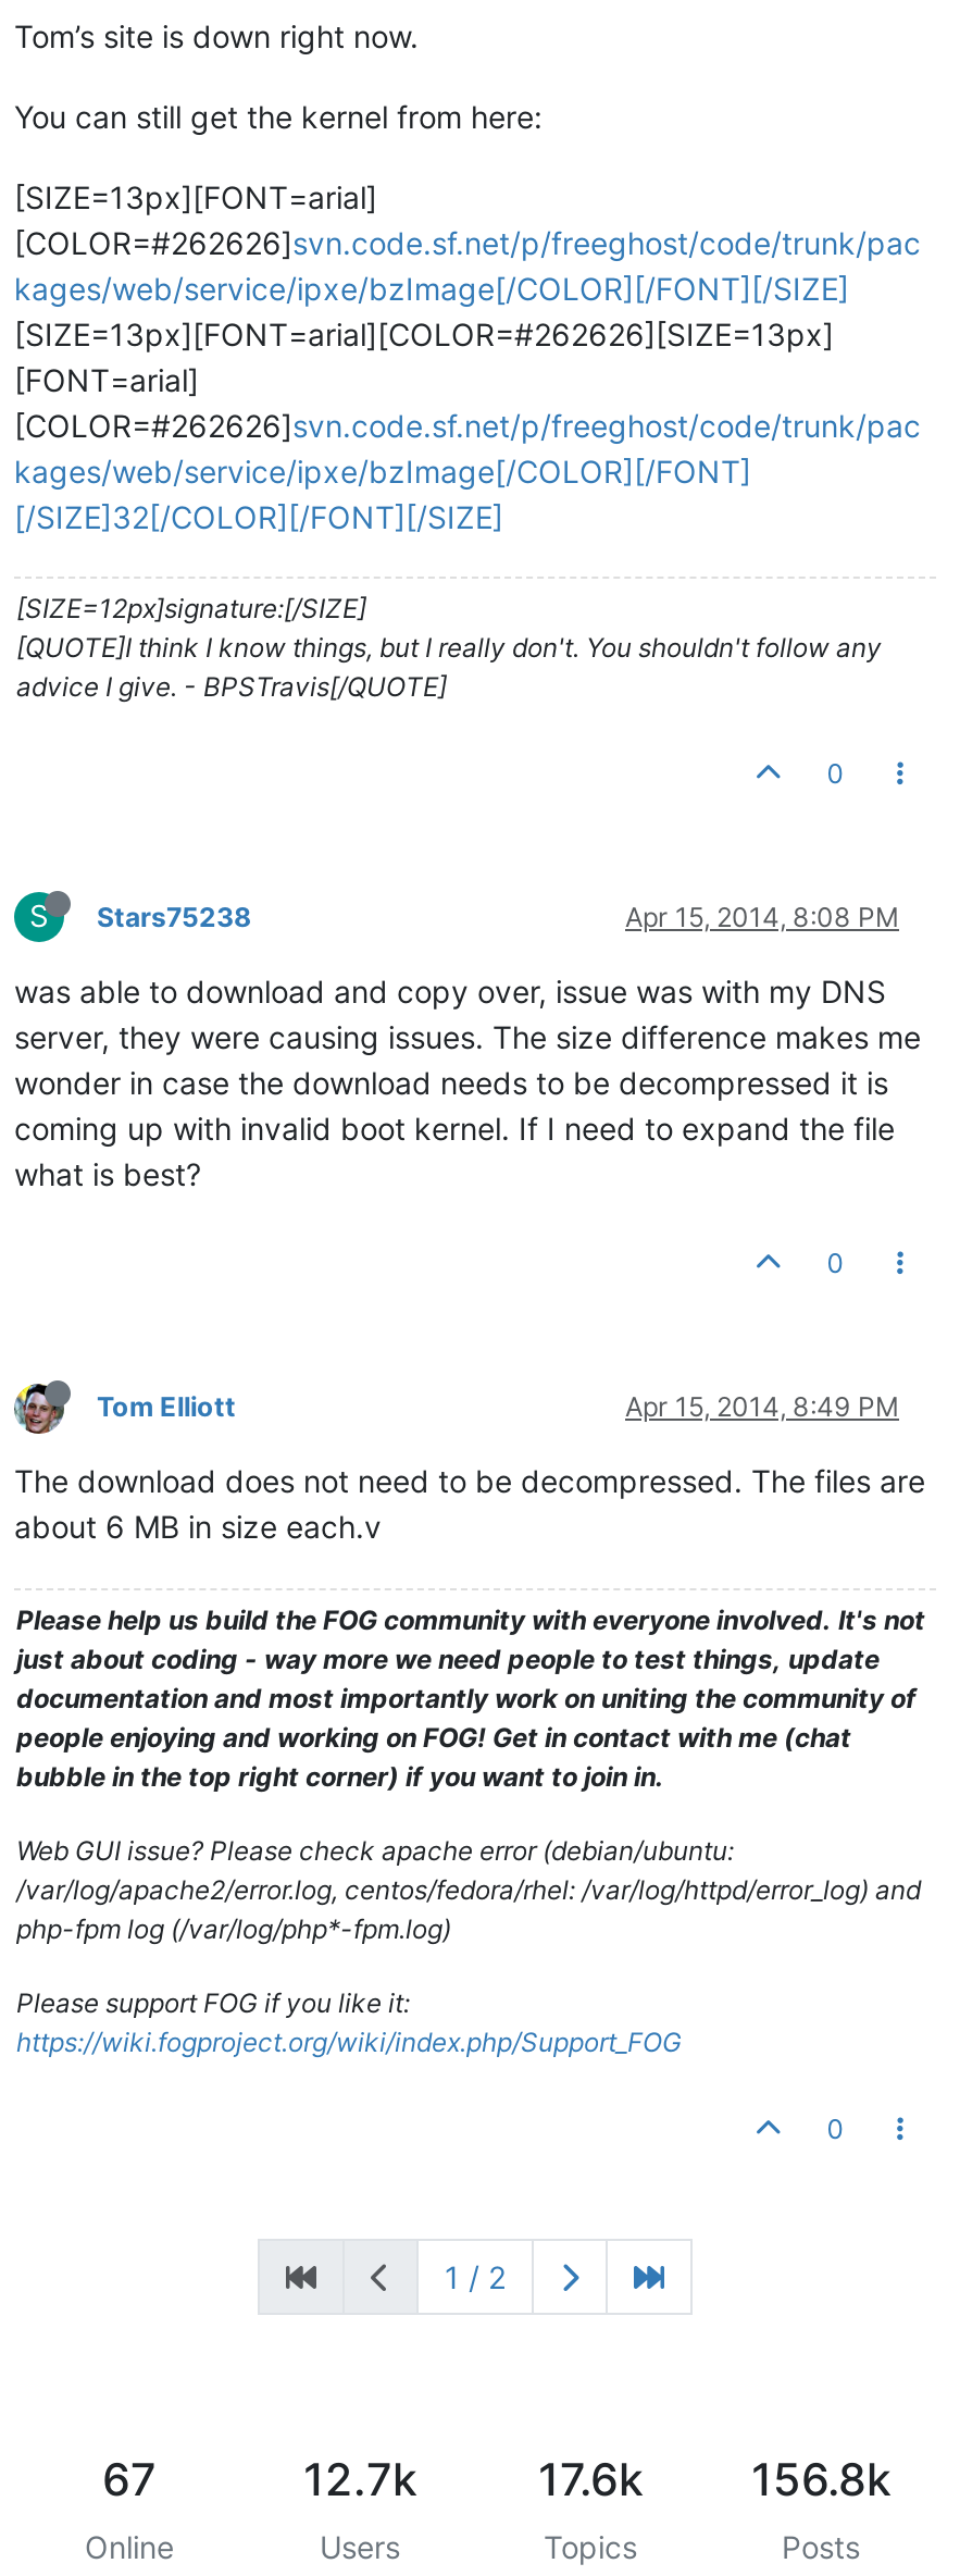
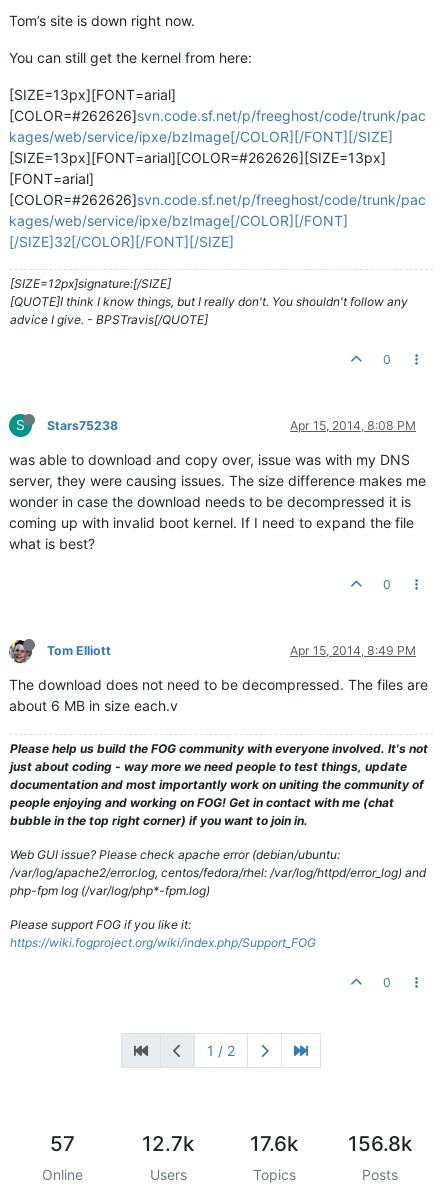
[102,2452,157,2506] 67 -> [49,1131,74,1156] 57

